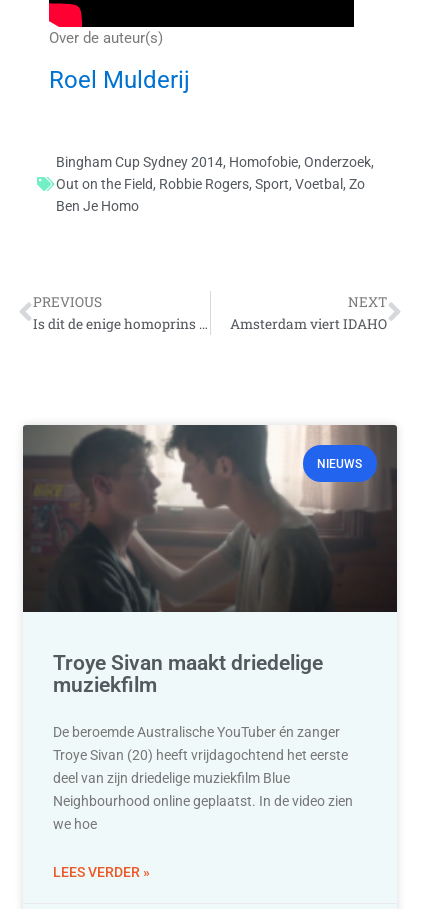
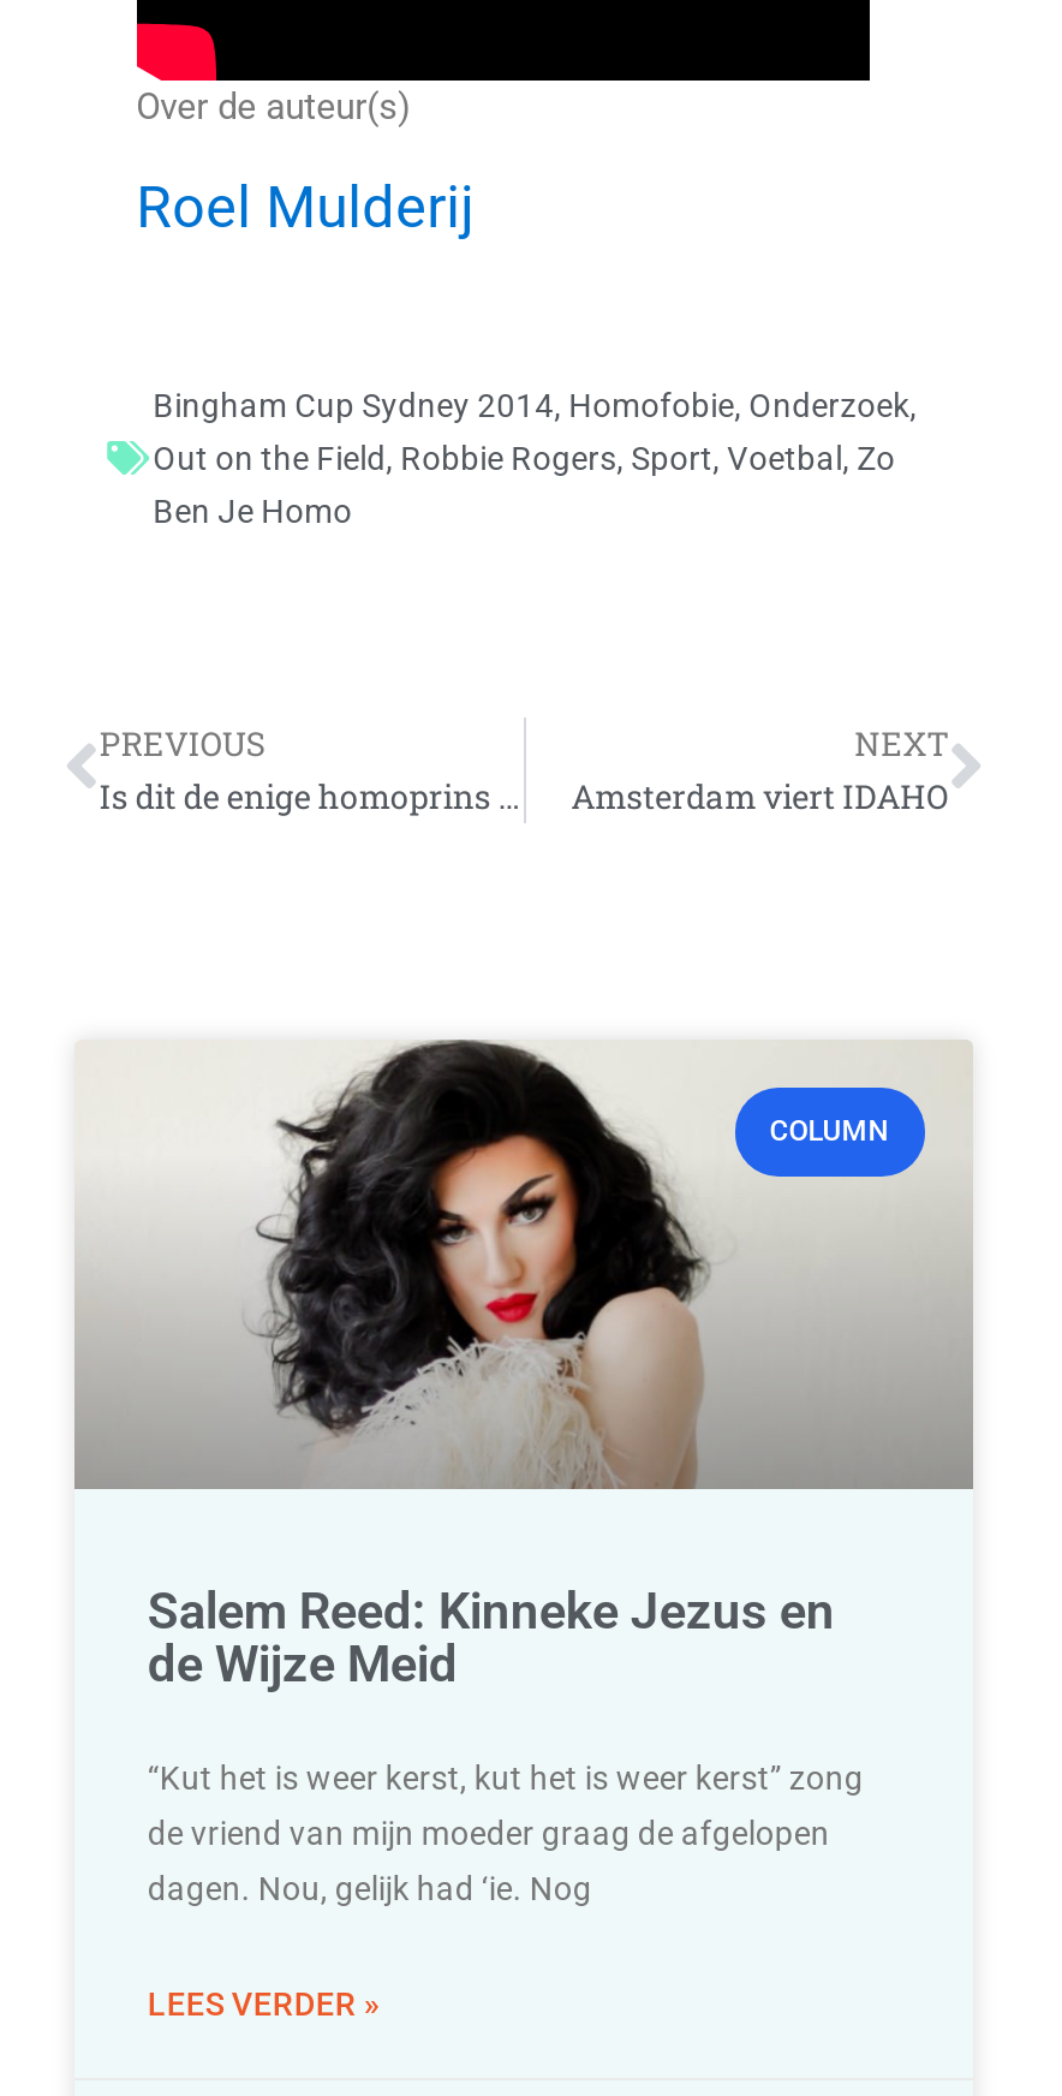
[22,424,398,612] [image] | NIEUWS -> [74,1040,973,1487] [image] | COLUMN
[53,651,323,697] Troye Sivan maakt driedelige | muziekfilm -> [148,1583,835,1693] Salem Reed: Kinneke Jezus en | de Wijze Meid
[53,724,353,832] De beroemde Australische YouTuber én zanger | Troye Sivan (20) heeft vrijdagochtend het eerste | deel van zijn driedelige muziekfilm Blue | Neighbourhood online geplaatst. In de video zien | we hoe -> [148,1758,864,1907] “Kut het is weer kerst, kut het is weer kerst” zong | de vriend van mijn moeder graag de afgelopen | dagen. Nou, gelijk had ‘ie. Nog

